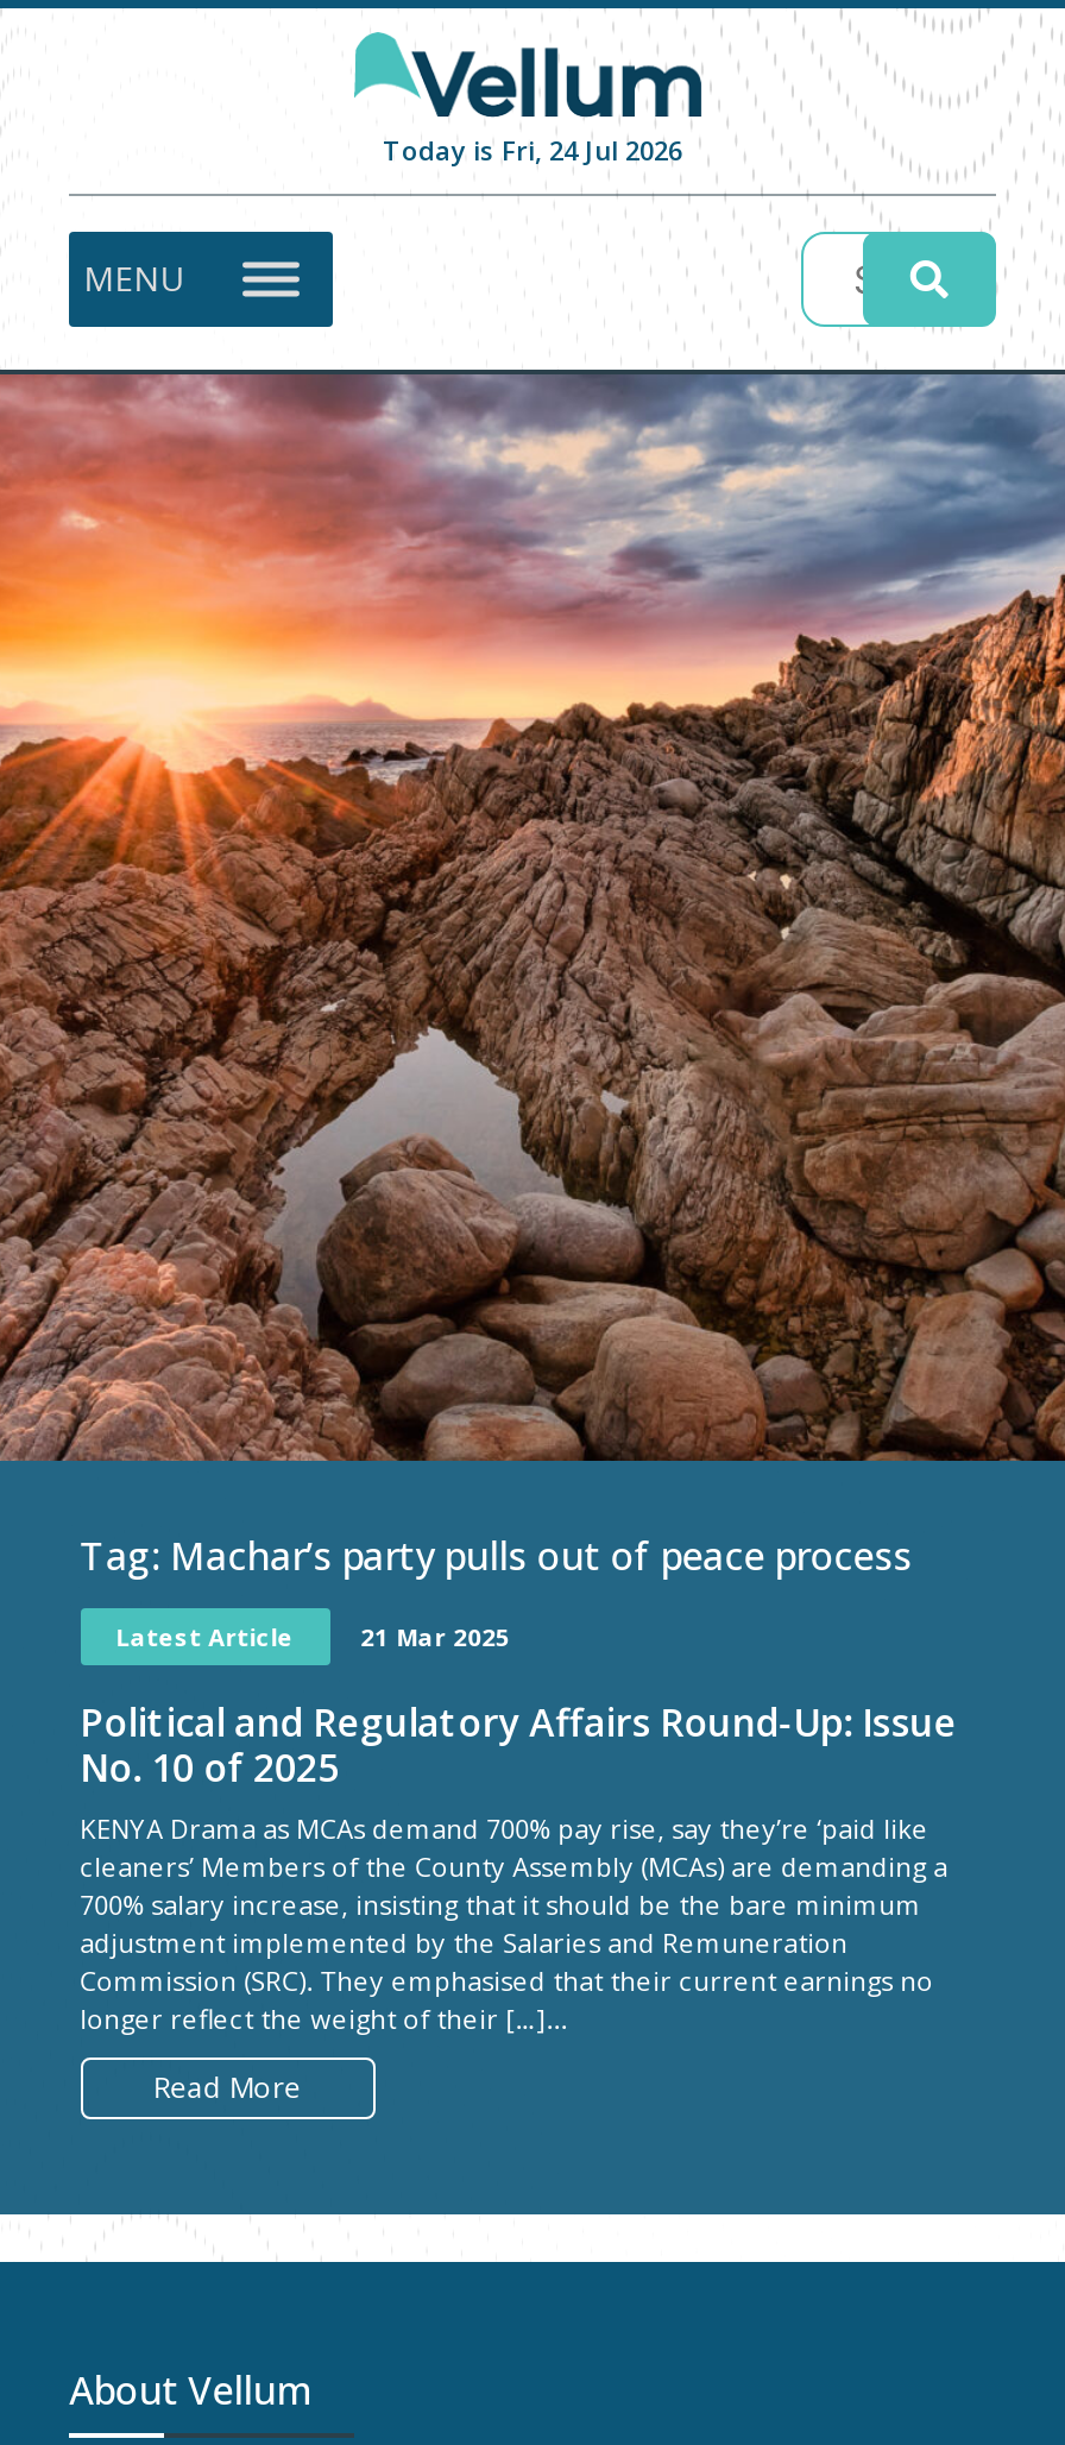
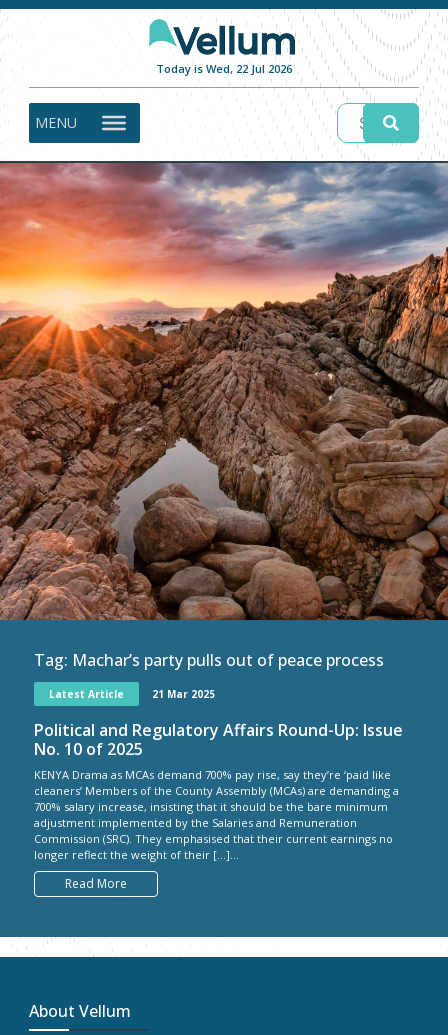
[383,132,682,168] Today is Fri, 24 Jul 2026 -> [156,61,292,76] Today is Wed, 22 Jul 2026

